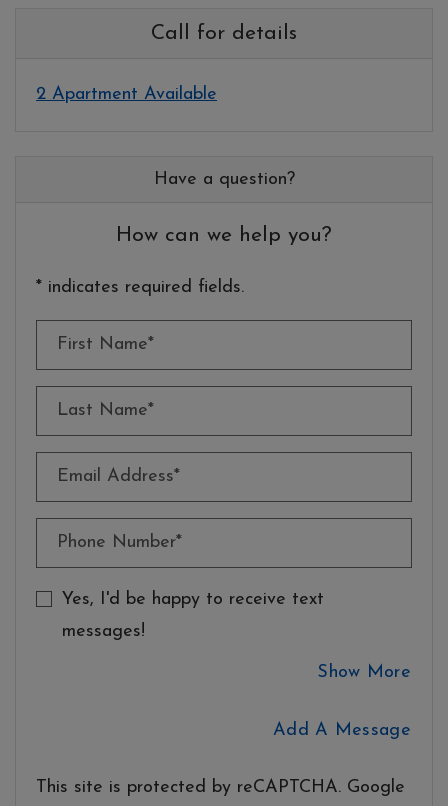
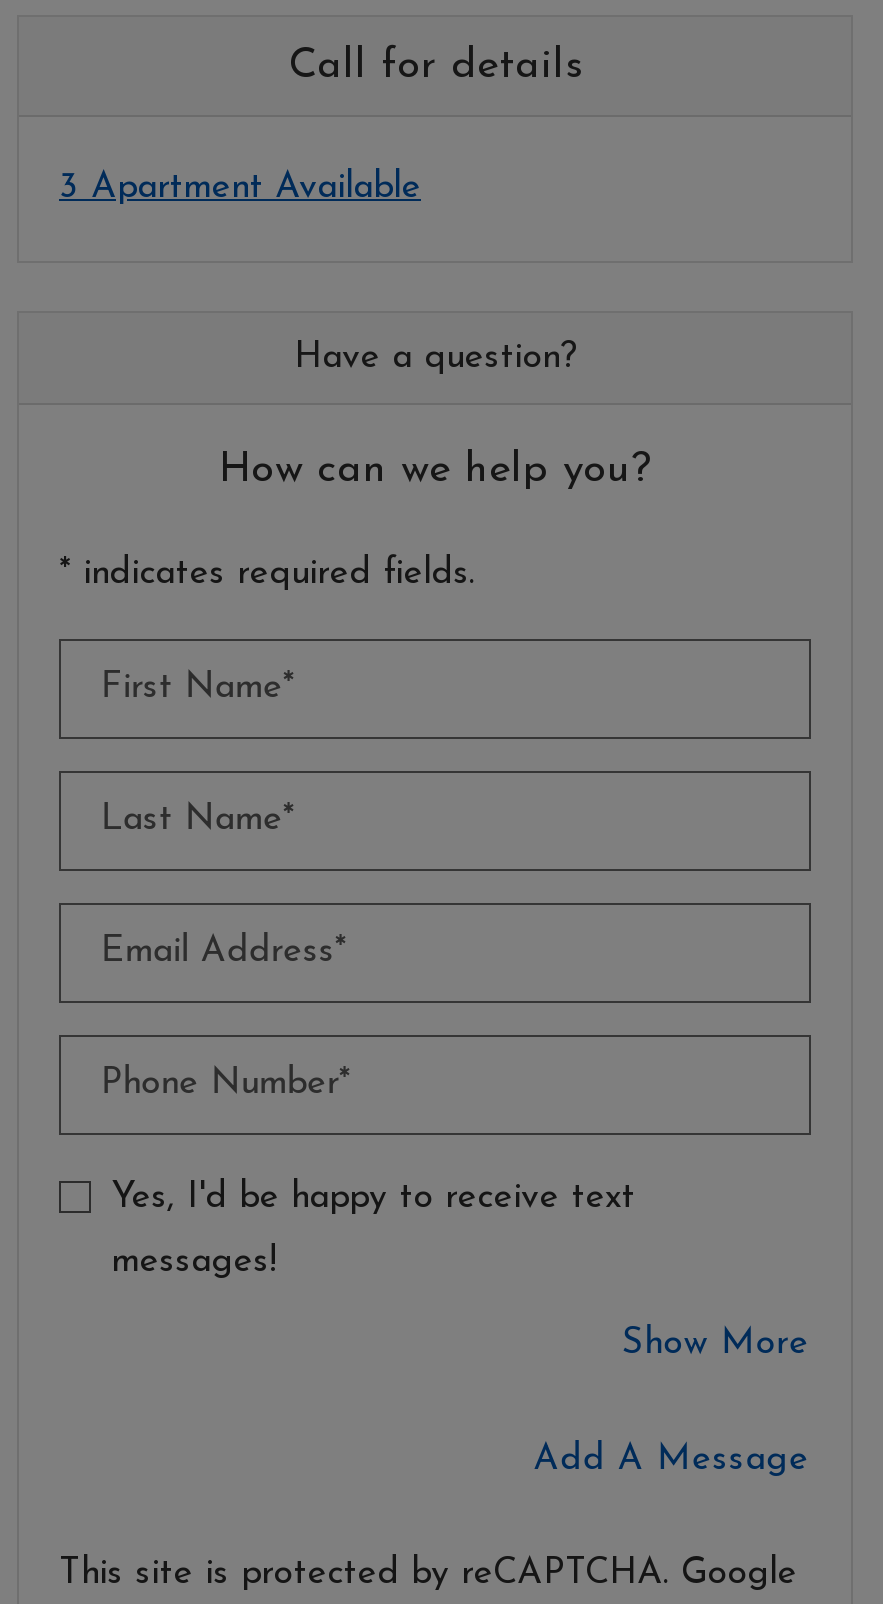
[36,85,217,104] 2 Apartment Available -> [59,169,421,207] 3 Apartment Available

